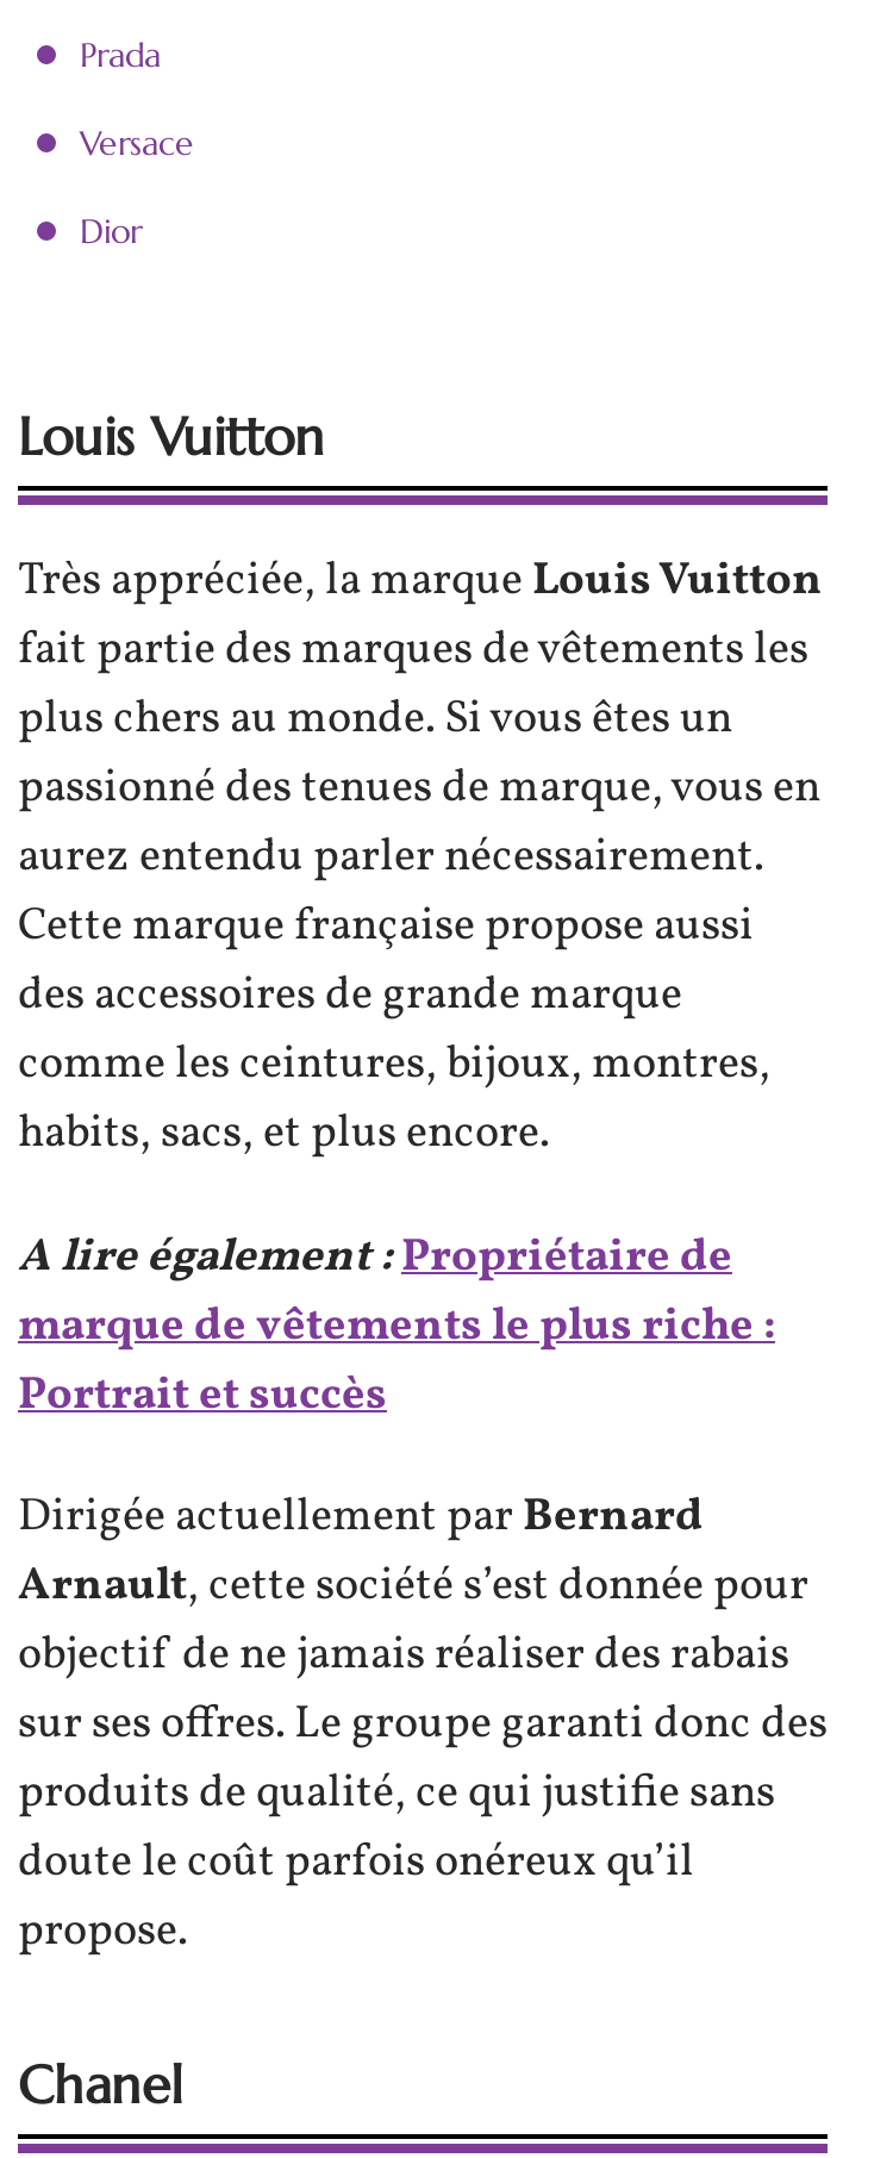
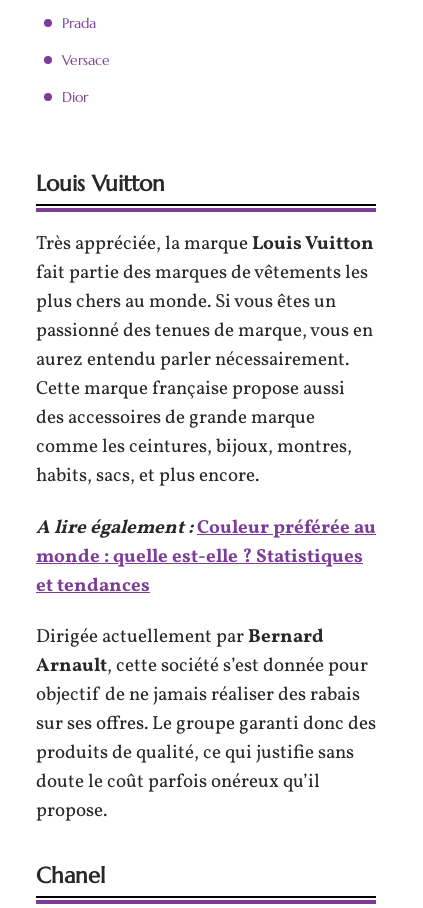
[18,1225,775,1426] A lire également : Propriétaire de | marque de vêtements le plus riche : | Portrait et succès -> [36,514,376,598] A lire également : Couleur préférée au | monde : quelle est-elle ? Statistiques | et tendances

